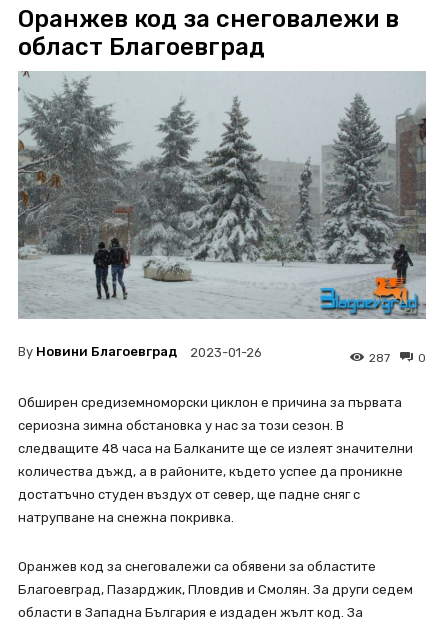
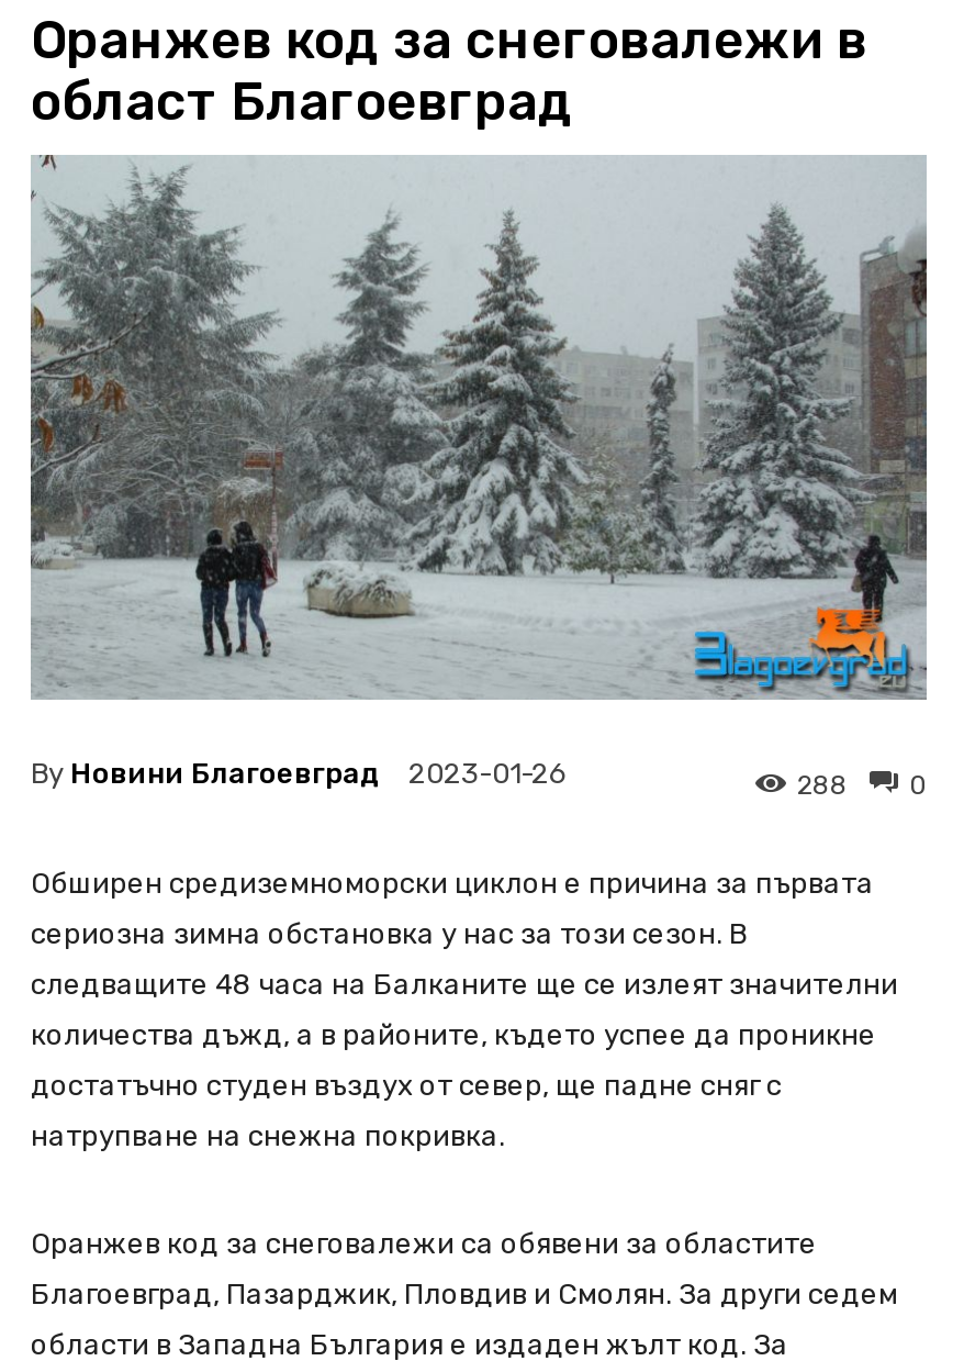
[369,351,426,365] 287 0 -> [797,770,927,801] 288 0

